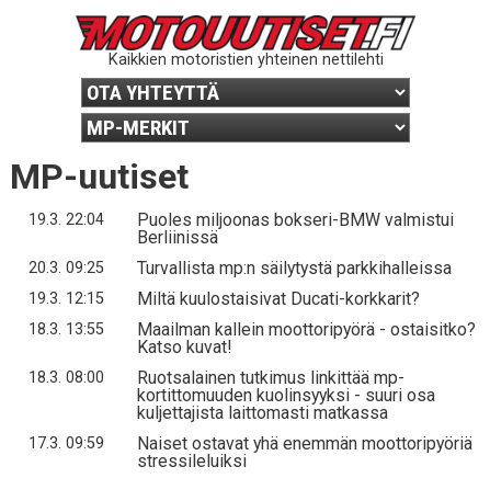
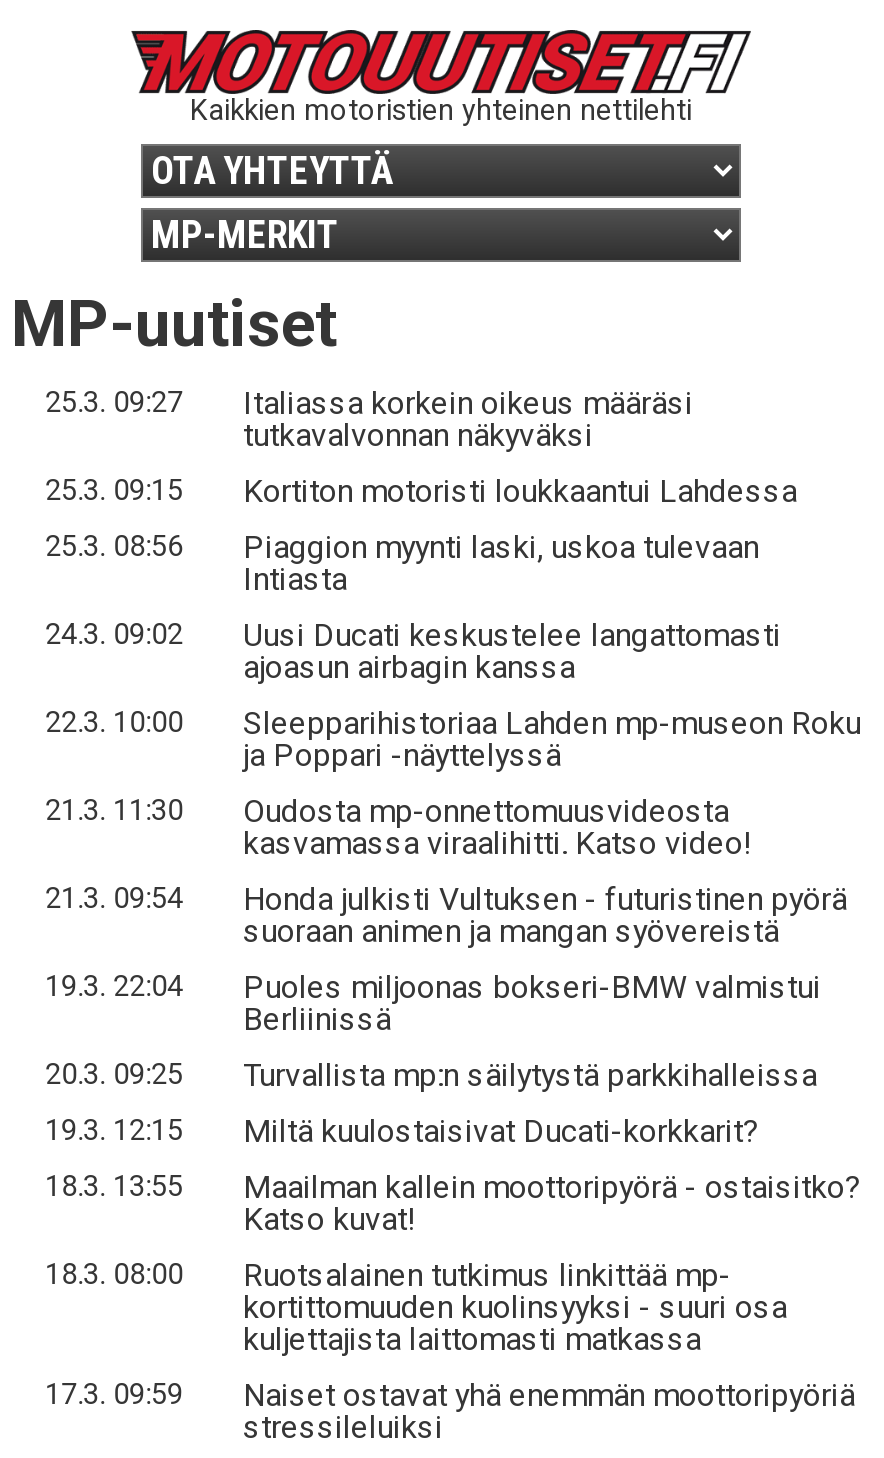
none -> [45,383,861,949] 25.3. 09:27 | Italiassa korkein oikeus määräsi | tutkavalvonnan näkyväksi | 25.3. 09:15 | Kortiton motoristi loukkaantui Lahdessa | 25.3. 08:56 | Piaggion myynti laski, uskoa tulevaan | Intiasta | 24.3. 09:02 | Uusi Ducati keskustelee langattomasti | ajoasun airbagin kanssa | 22.3. 10:00 | Sleepparihistoriaa Lahden mp-museon Roku | ja Poppari -näyttelyssä | 21.3. 11:30 | Oudosta mp-onnettomuusvideosta | kasvamassa viraalihitti. Katso video! | 21.3. 09:54 | Honda julkisti Vultuksen - futuristinen pyörä | suoraan animen ja mangan syövereistä

